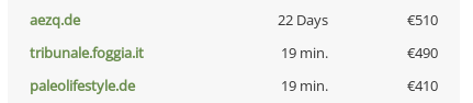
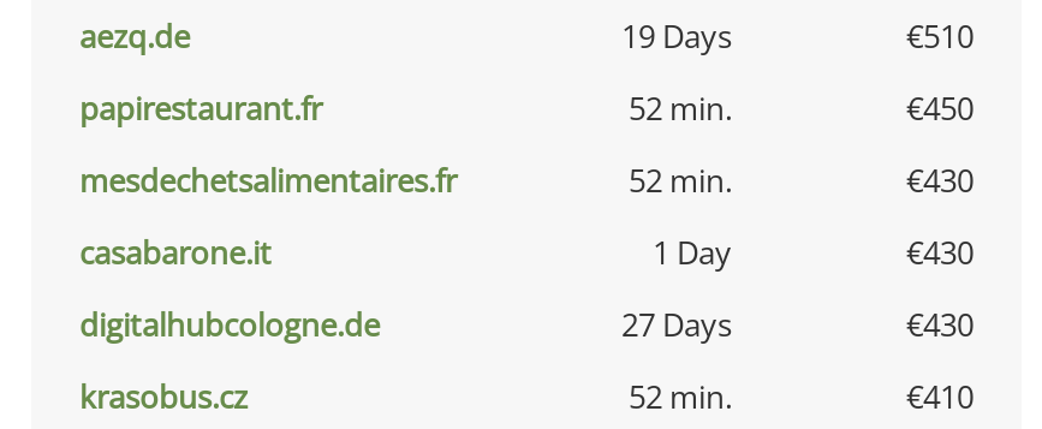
[277,10,328,30] 22 Days -> [621,14,732,58] 19 Days
[30,43,438,95] tribunale.foggia.it | 19 min. | €490 | paleolifestyle.de | 19 min. -> [79,87,973,418] papirestaurant.fr | 52 min. | €450 | mesdechetsalimentaires.fr | 52 min. | €430 | casabarone.it | 1 Day | €430 | digitalhubcologne.de | 27 Days | €430 | krasobus.cz | 52 min.

